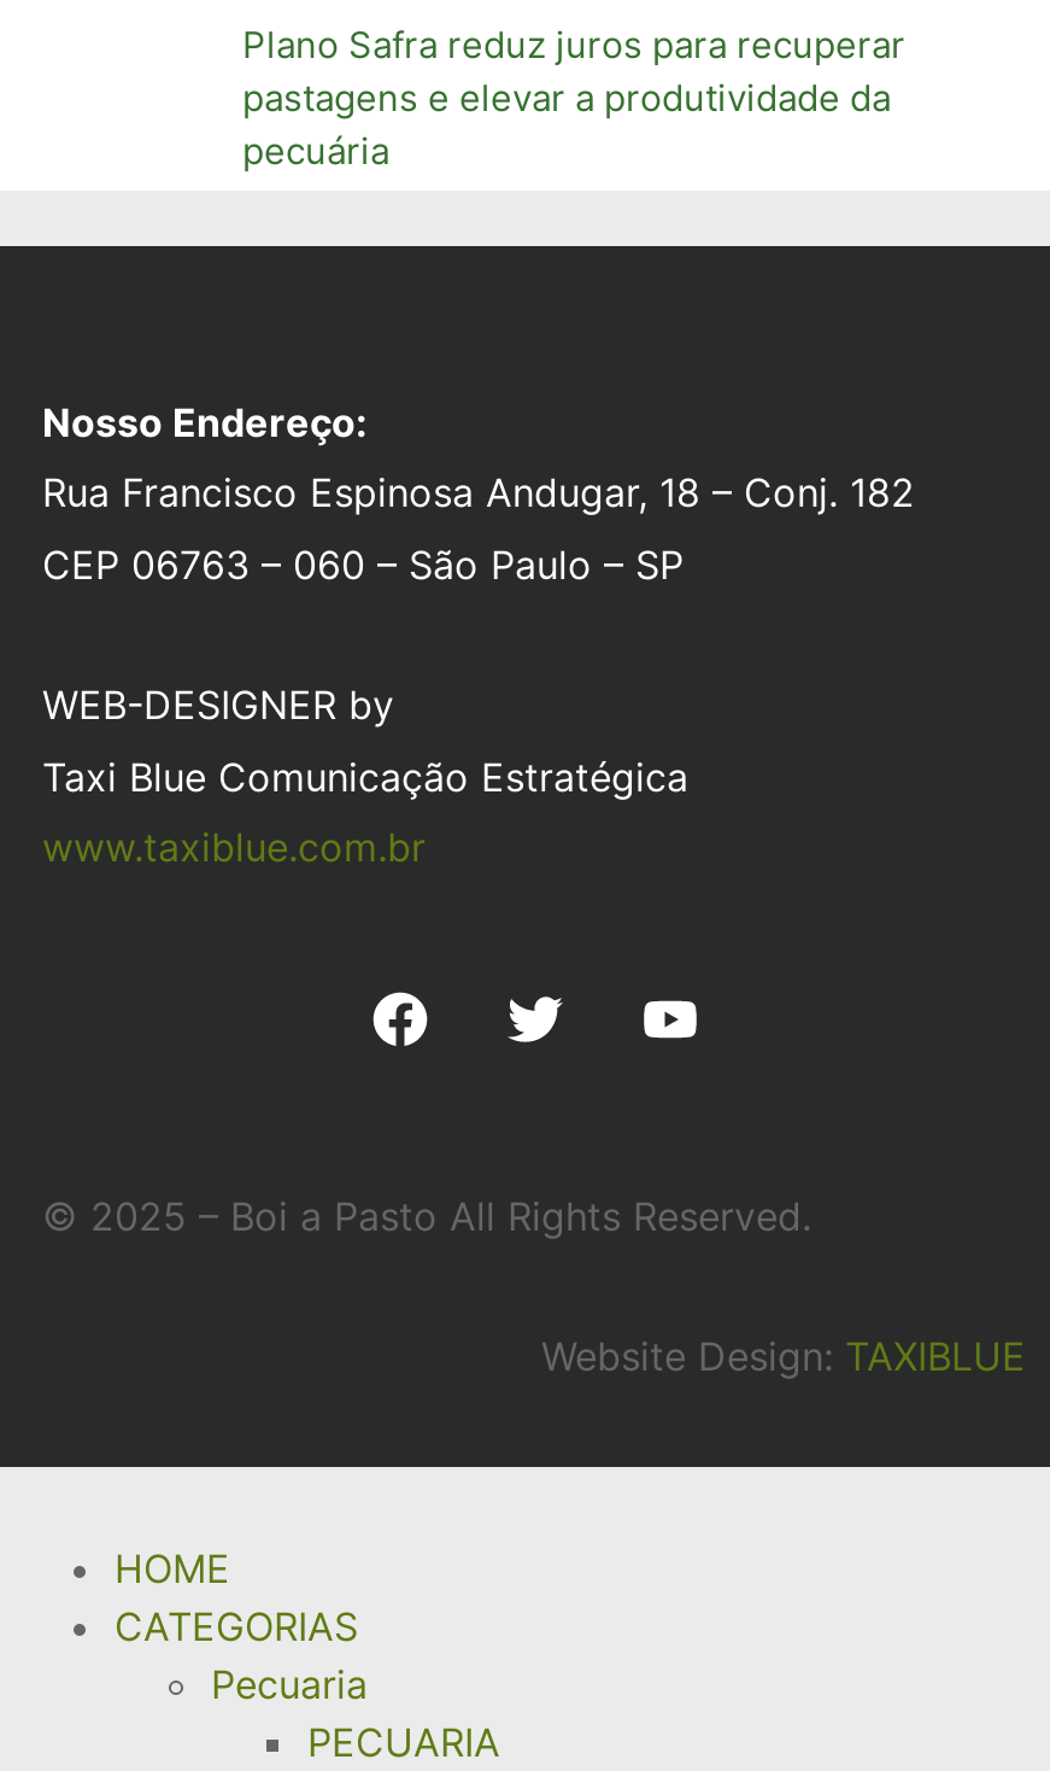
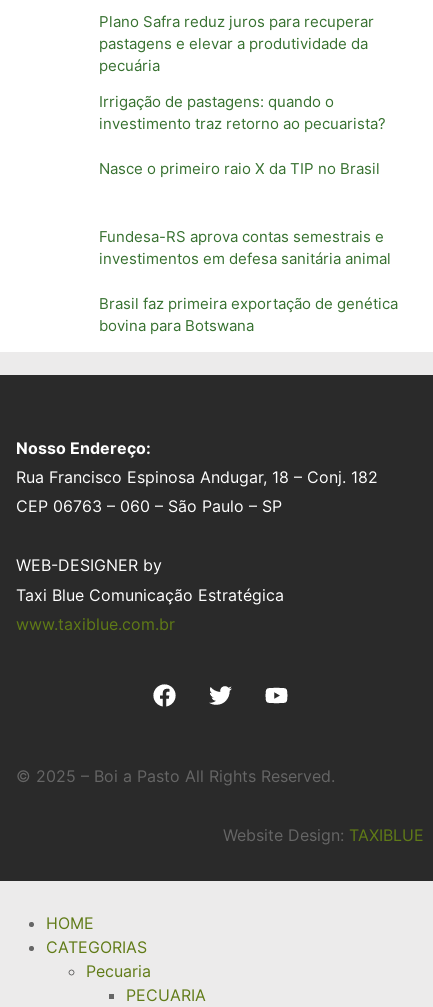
none -> [99,92,386,178] Irrigação de pastagens: quando o | investimento traz retorno ao pecuarista? | Nasce o primeiro raio X da TIP no Brasil
none -> [99,227,398,335] Fundesa-RS aprova contas semestrais e | investimentos em defesa sanitária animal | Brasil faz primeira exportação de genética | bovina para Botswana

